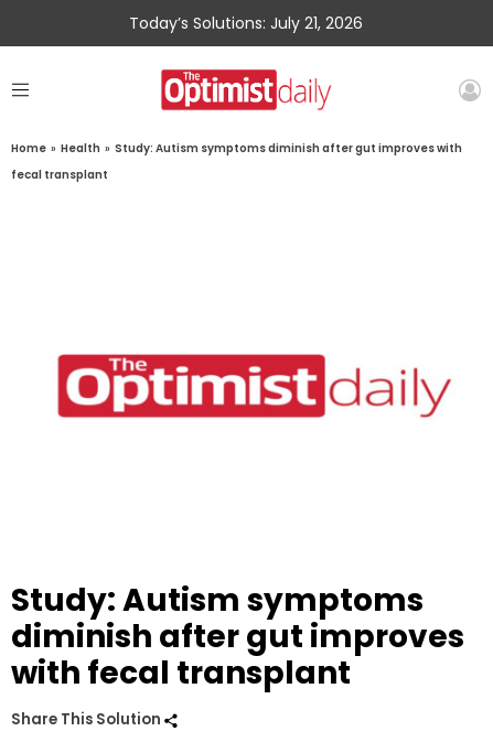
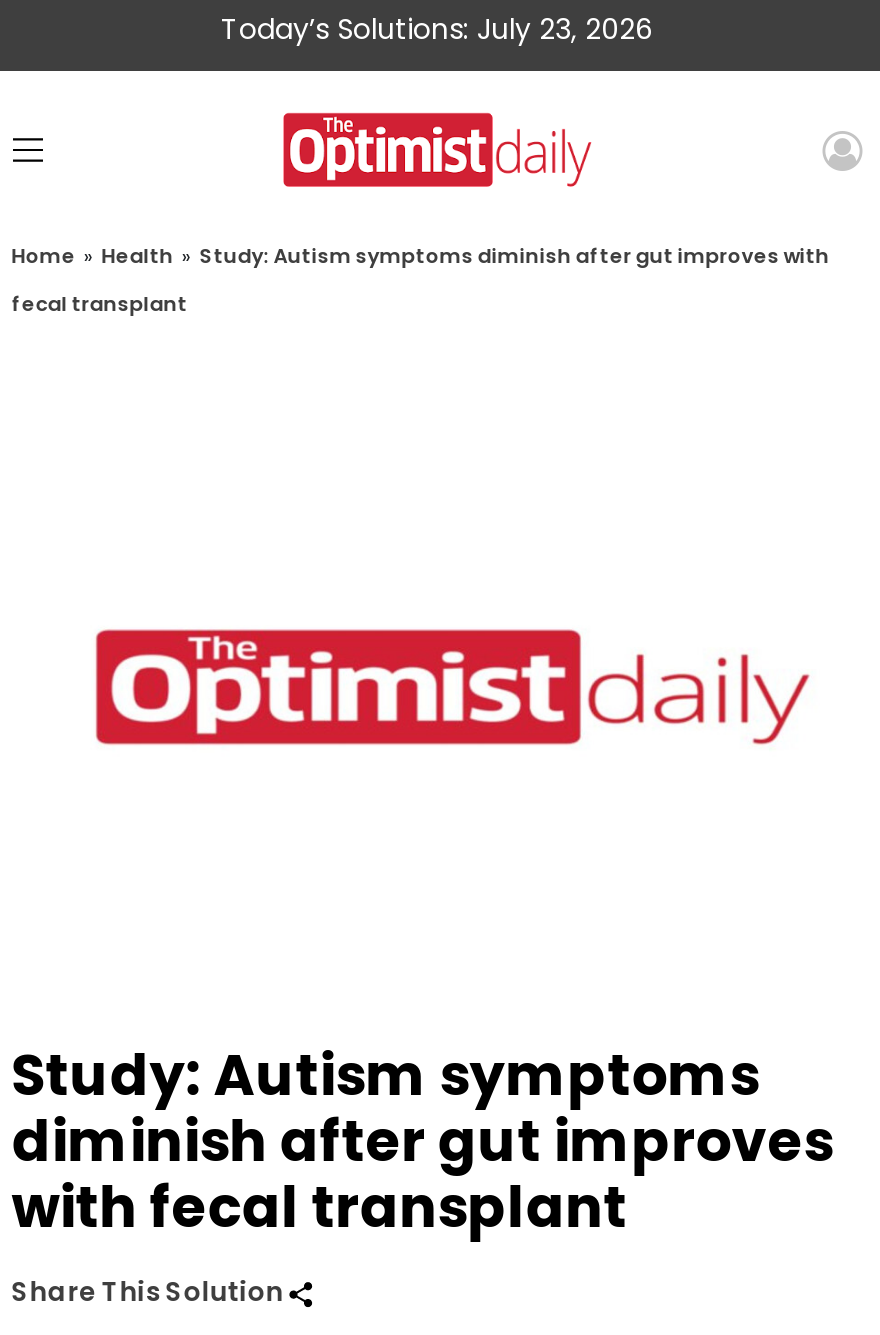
[129,12,363,34] Today’s Solutions: July 21, 2026 -> [221,9,653,49] Today’s Solutions: July 23, 2026

